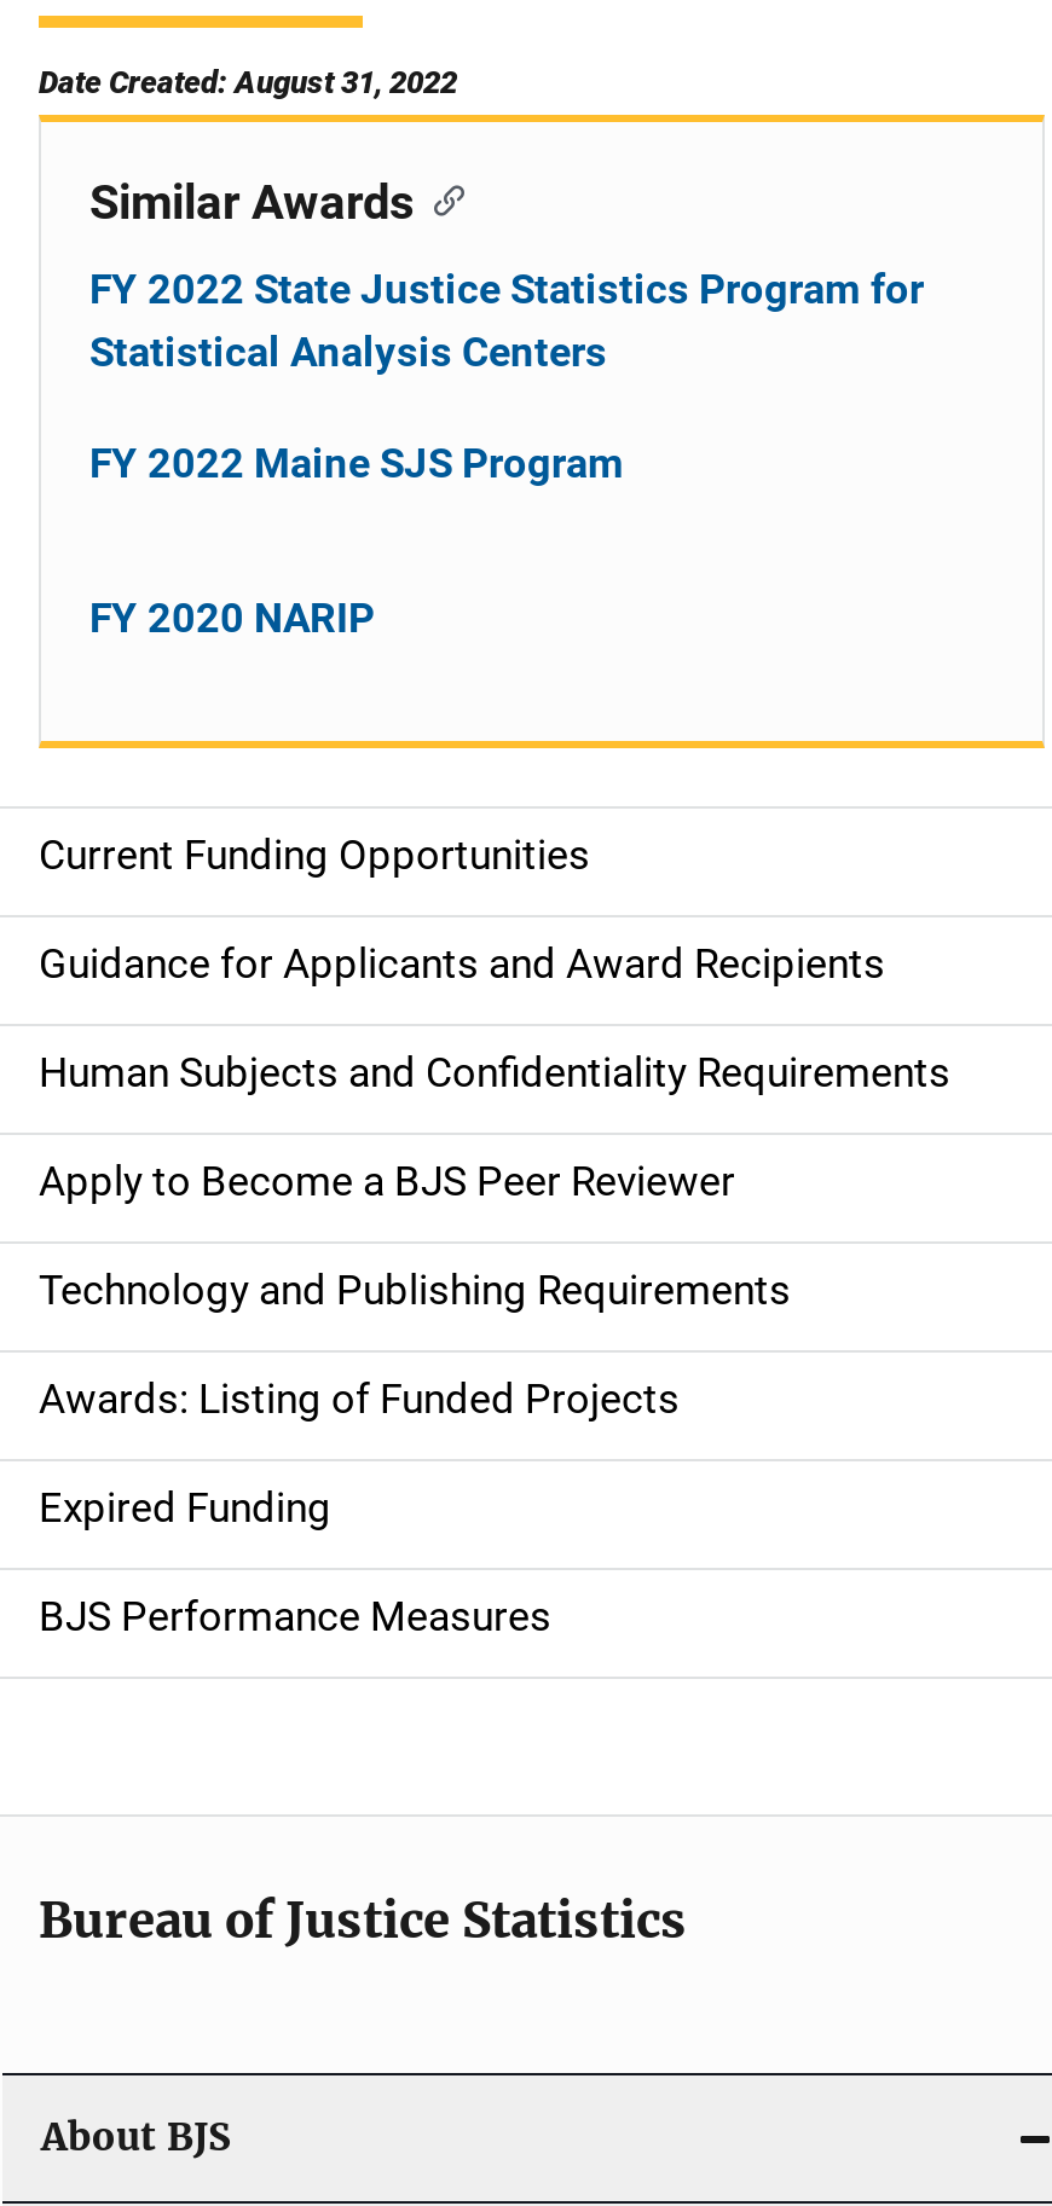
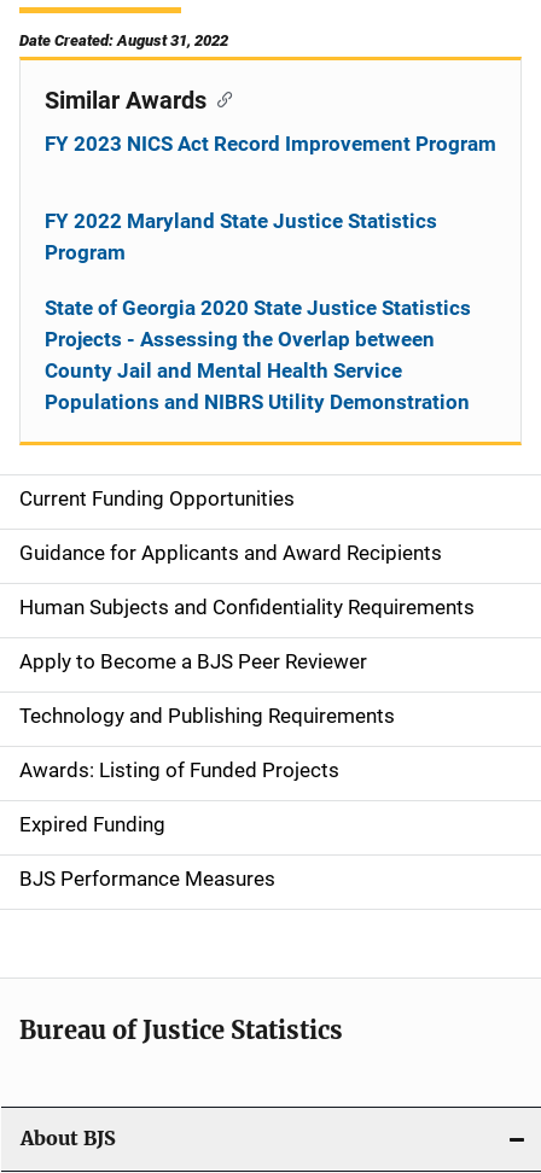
[89,264,924,375] FY 2022 State Justice Statistics Program for | Statistical Analysis Centers -> [45,131,496,155] FY 2023 NICS Act Record Improvement Program
[89,438,624,486] FY 2022 Maine SJS Program -> [45,208,437,264] FY 2022 Maryland State Justice Statistics | Program
[89,592,375,641] FY 2020 NARIP -> [45,295,471,413] State of Georgia 2020 State Justice Statistics | Projects - Assessing the Overlap between | County Jail and Mental Health Service | Populations and NIBRS Utility Demonstration

